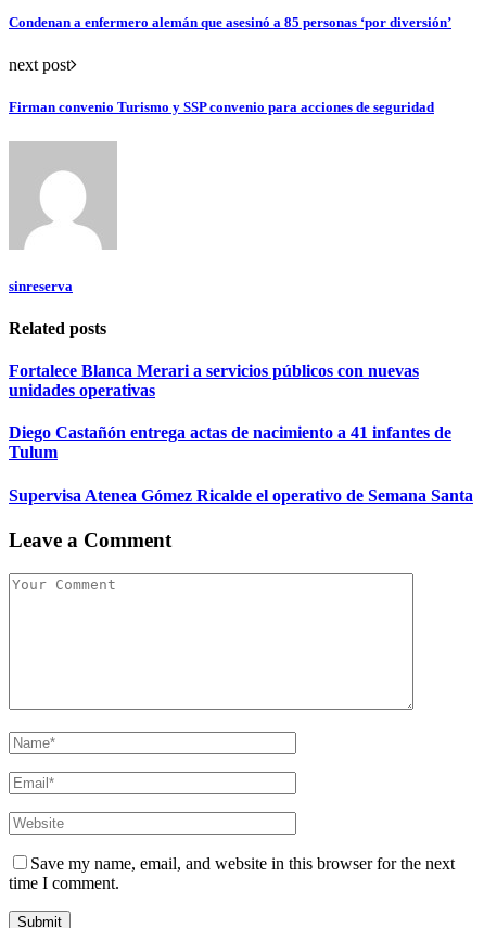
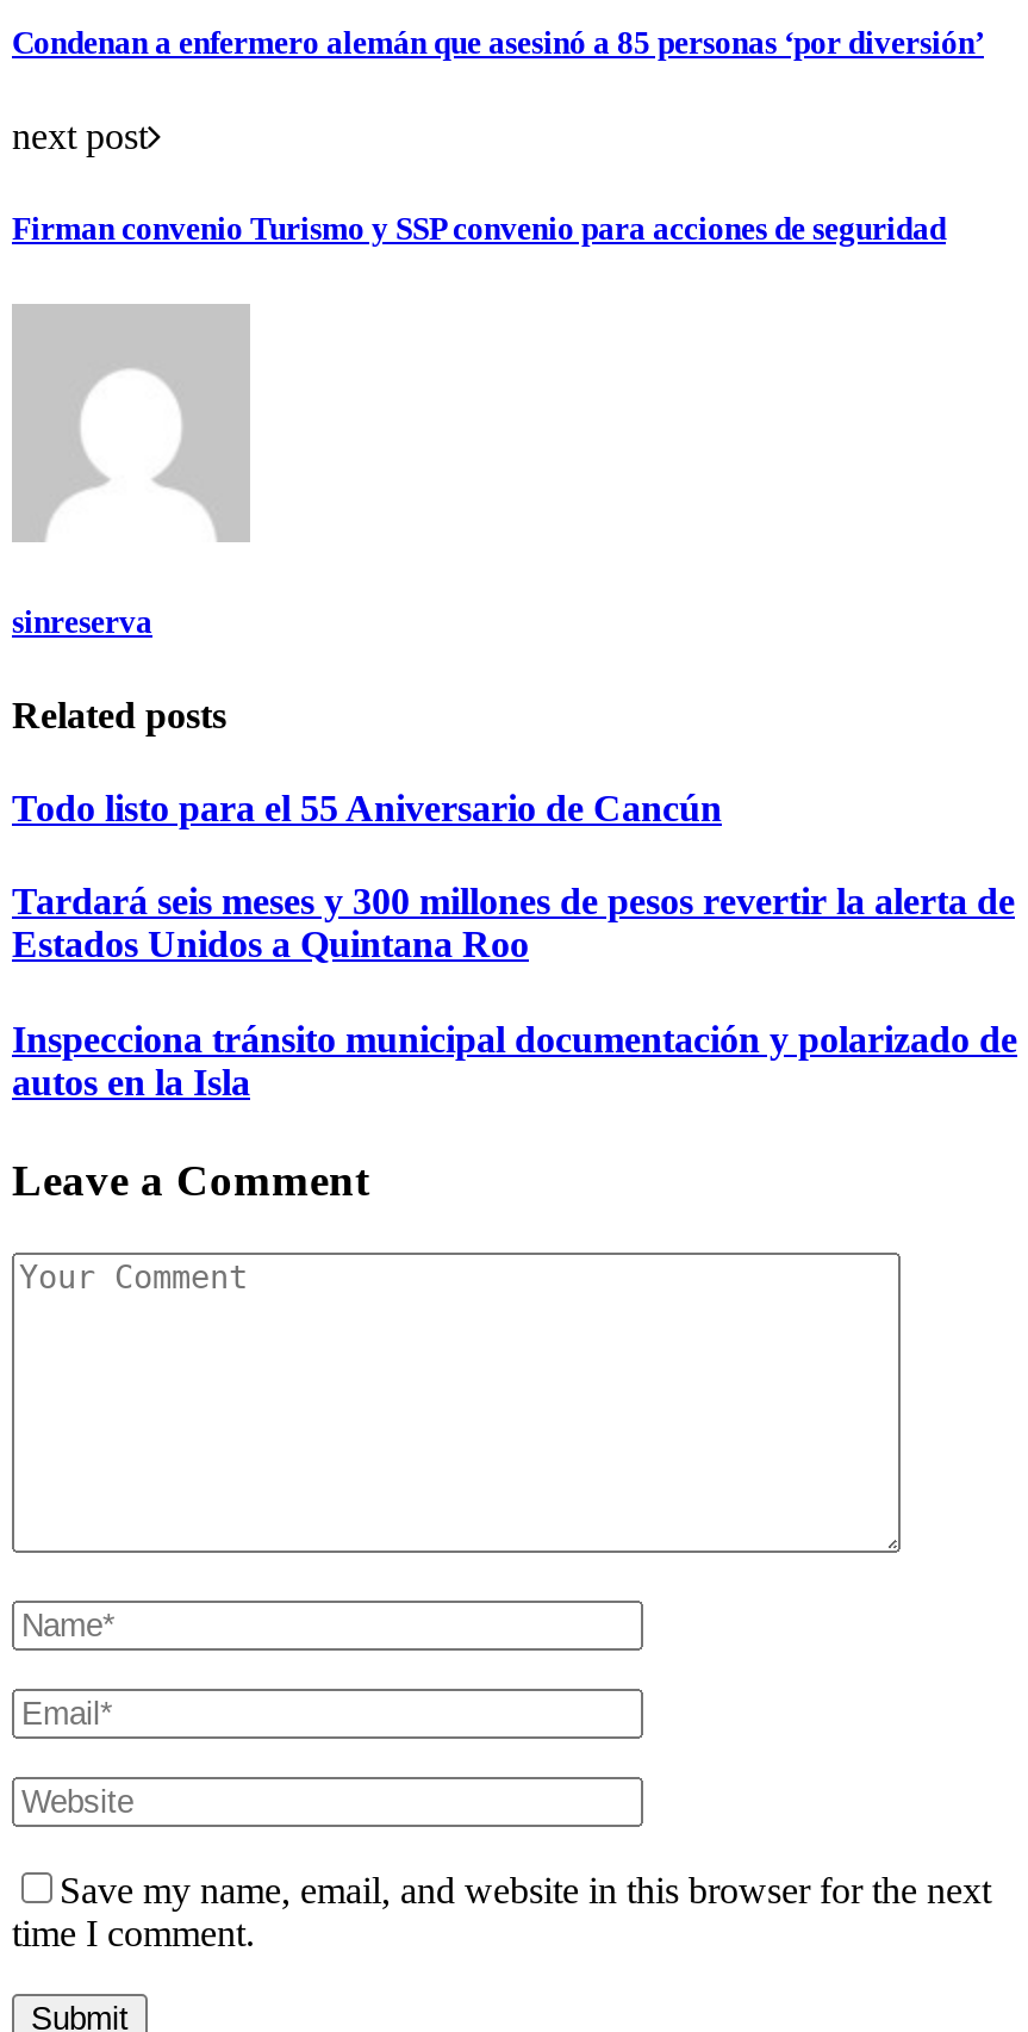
[9,362,419,400] Fortalece Blanca Merari a servicios públicos con nuevas | unidades operativas -> [12,788,722,829] Todo listo para el 55 Aniversario de Cancún
[9,424,451,462] Diego Castañón entrega actas de nacimiento a 41 infantes de | Tulum -> [12,882,1015,965] Tardará seis meses y 300 millones de pesos revertir la alerta de | Estados Unidos a Quintana Roo
[9,486,473,504] Supervisa Atenea Gómez Ricalde el operativo de Semana Santa -> [12,1018,1017,1101] Inspecciona tránsito municipal documentación y polarizado de | autos en la Isla

